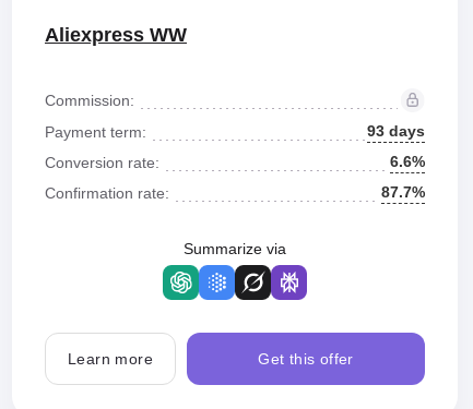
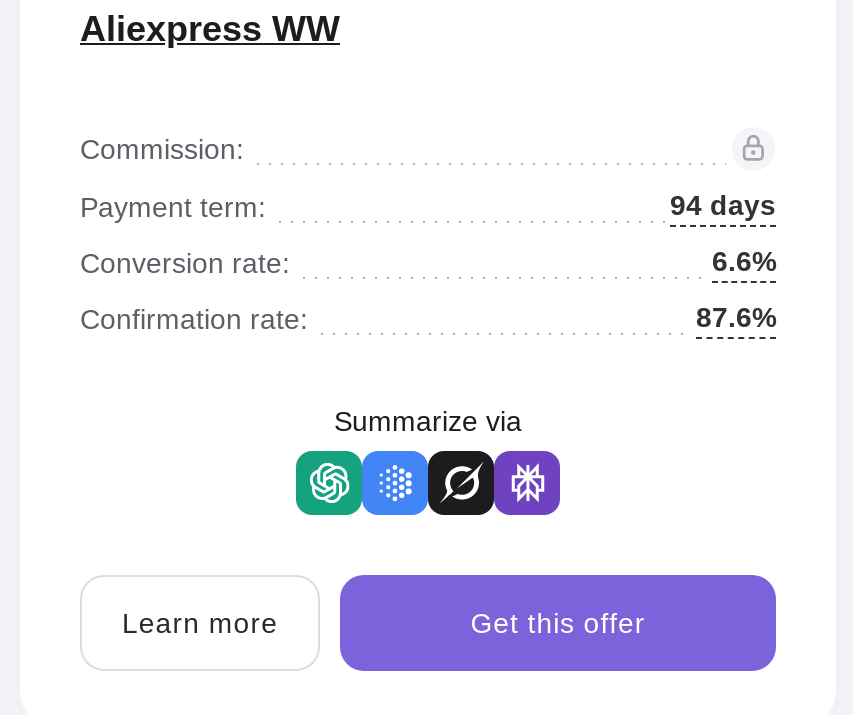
[367,122,425,140] 93 days -> [670,189,776,221] 94 days
[381,183,425,201] 87.7% -> [696,301,776,333] 87.6%

